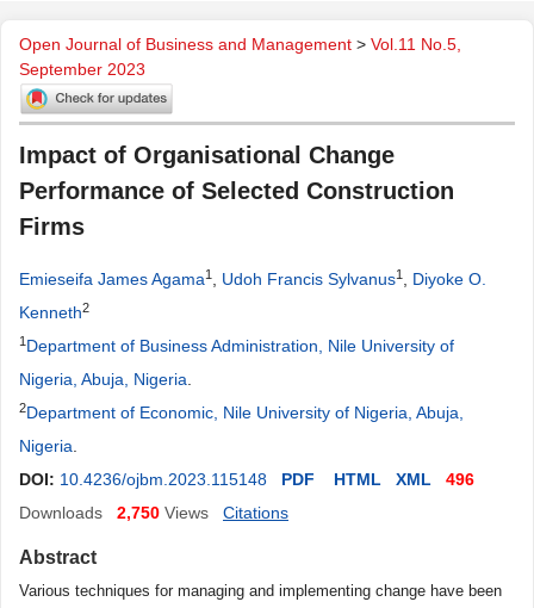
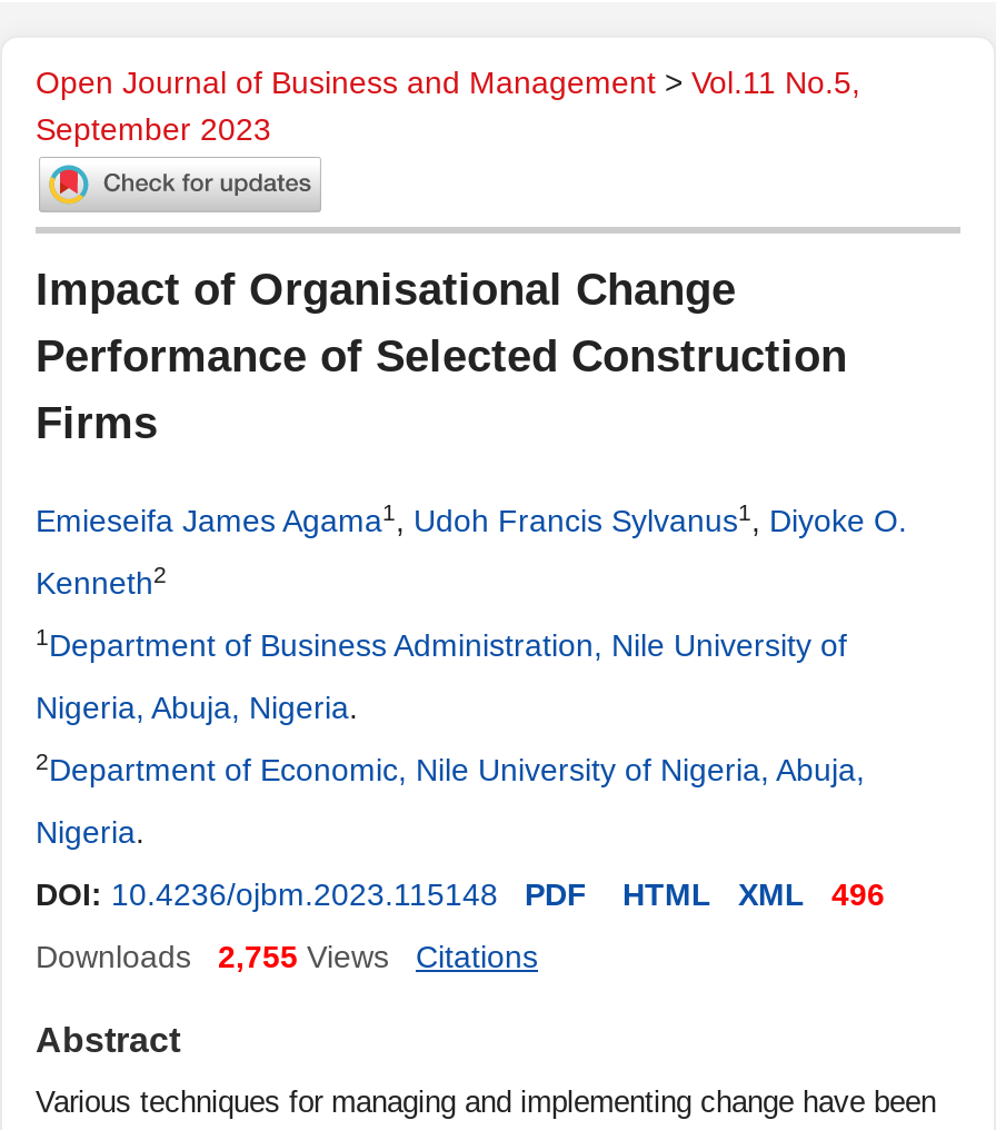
[19,503,209,522] Downloads 2,750 Views -> [36,939,389,975] Downloads 2,755 Views

